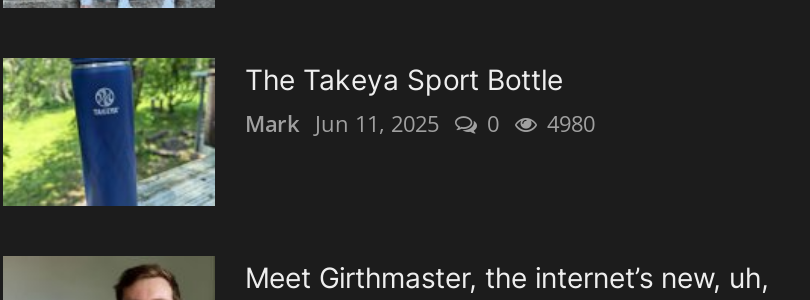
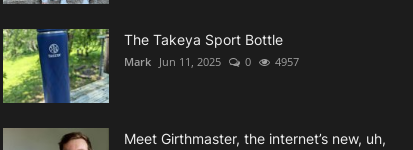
[245,108,595,138] Mark Jun 11, 2025 0 4980 -> [124,54,299,69] Mark Jun 11, 2025 0 4957

